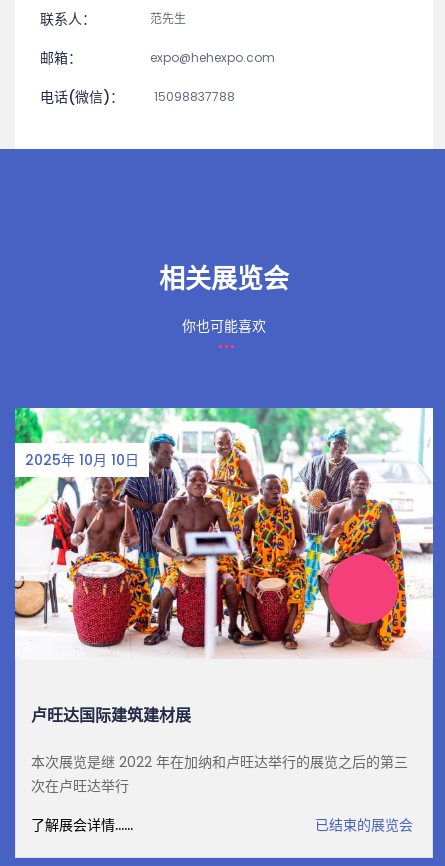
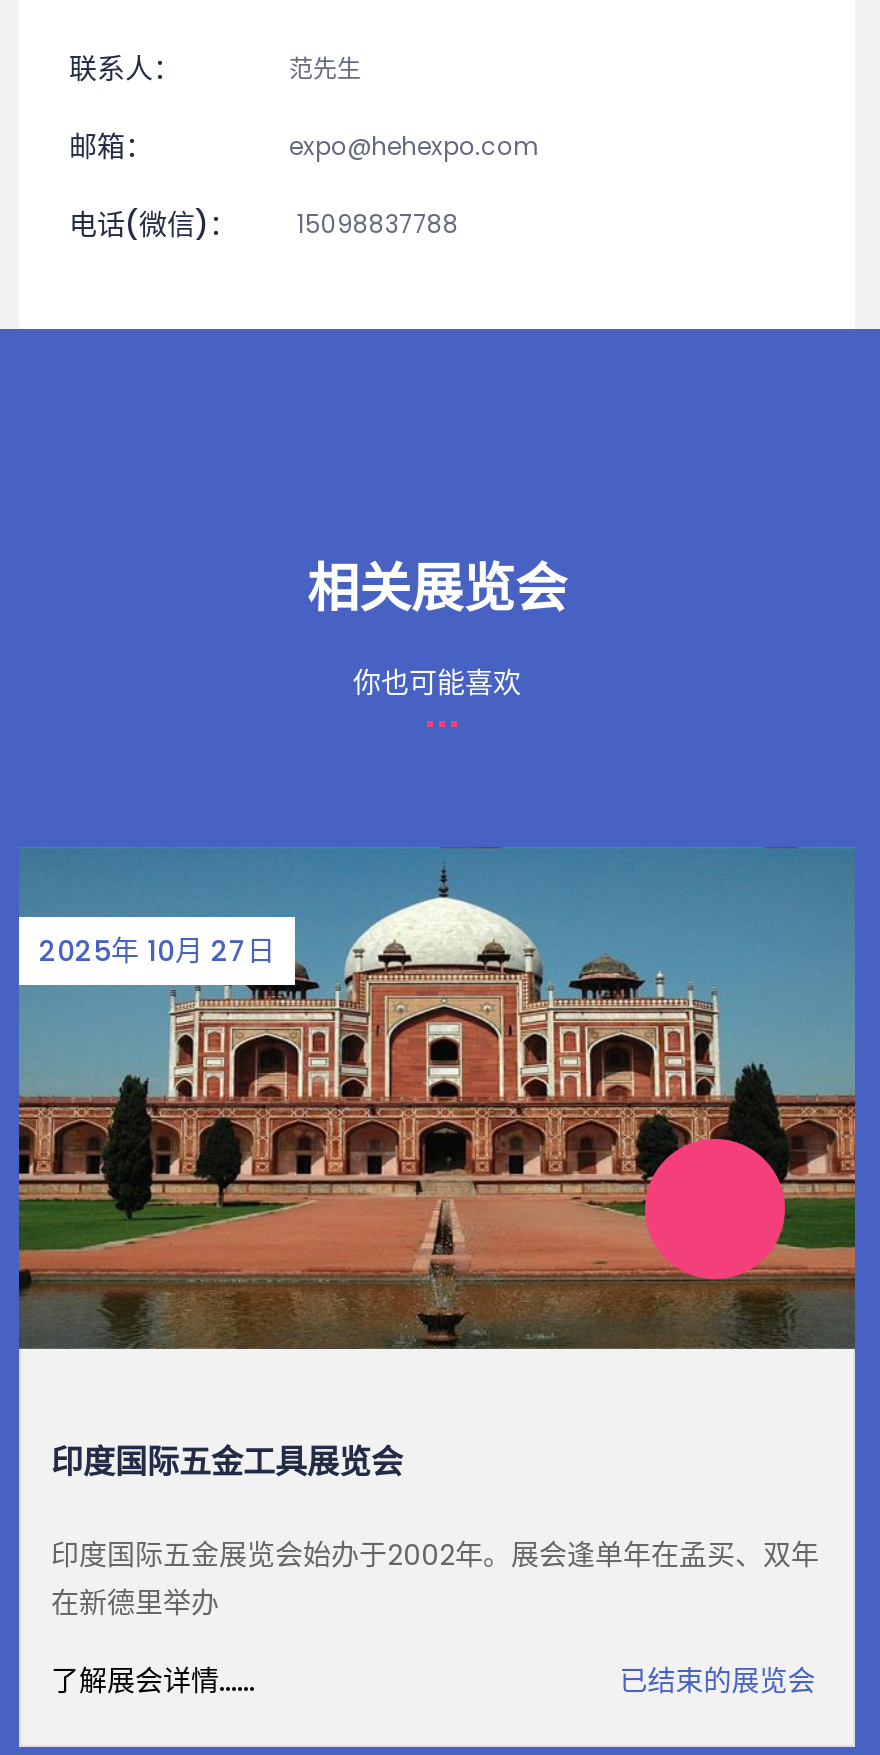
[14,407,434,659] [image] | 2025年 10月 10日 -> [17,847,857,1351] [image] | 2025年 10月 27日
[31,704,191,727] 卢旺达国际建筑建材展 -> [51,1438,403,1484] 印度国际五金工具展览会
[31,752,408,796] 本次展览是继 2022 年在加纳和卢旺达举行的展览之后的第三 | 次在卢旺达举行 -> [51,1534,819,1622] 印度国际五金展览会始办于2002年。展会逢单年在孟买、双年 | 在新德里举办

